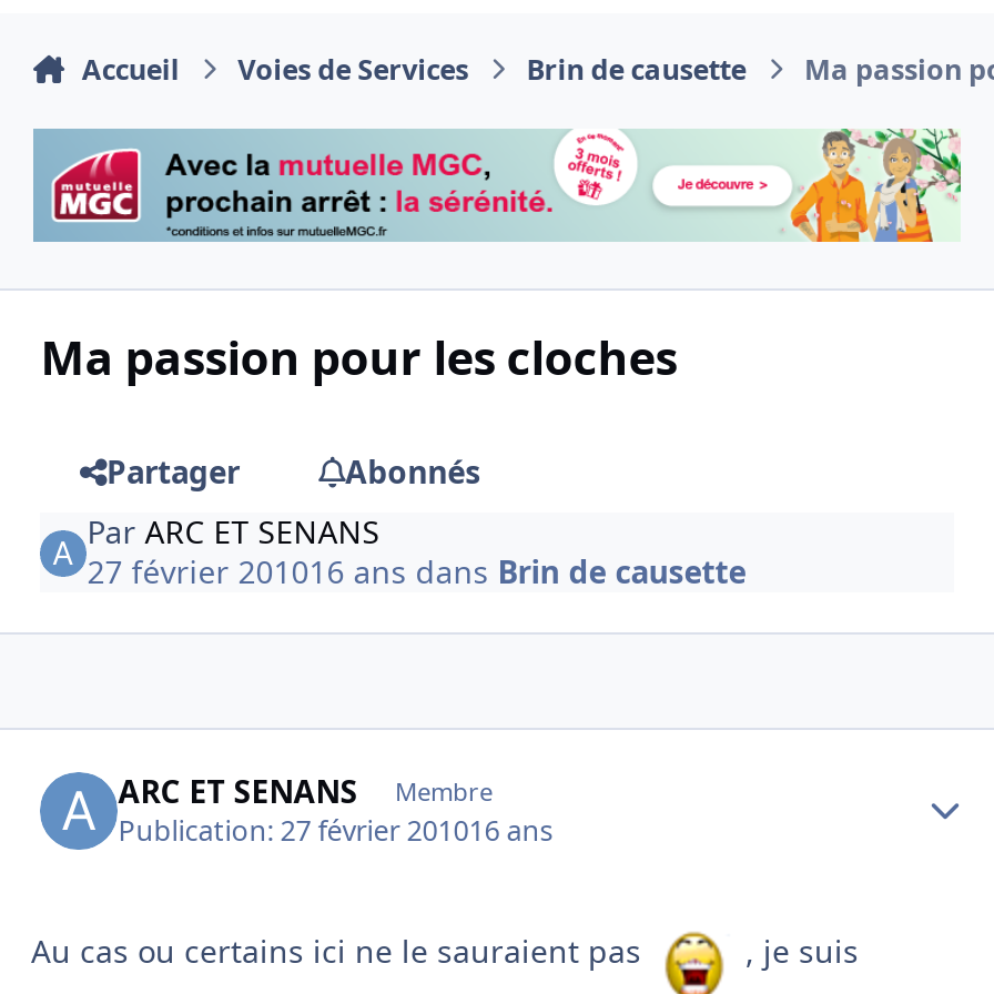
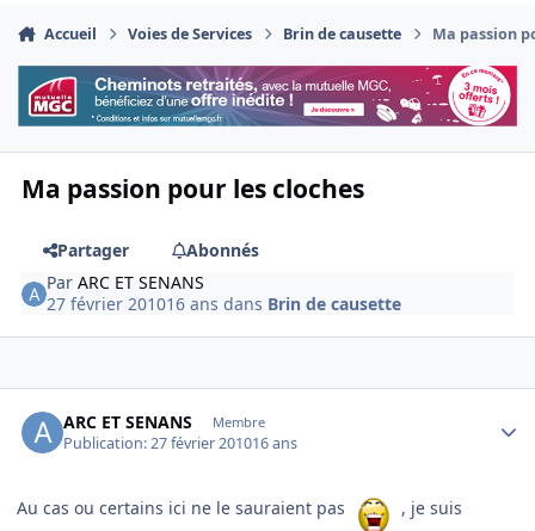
[33,126,963,244] [image] -> [19,64,518,128] [image]

